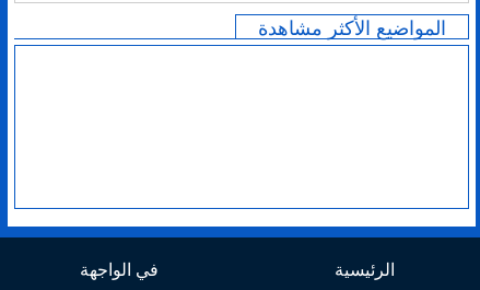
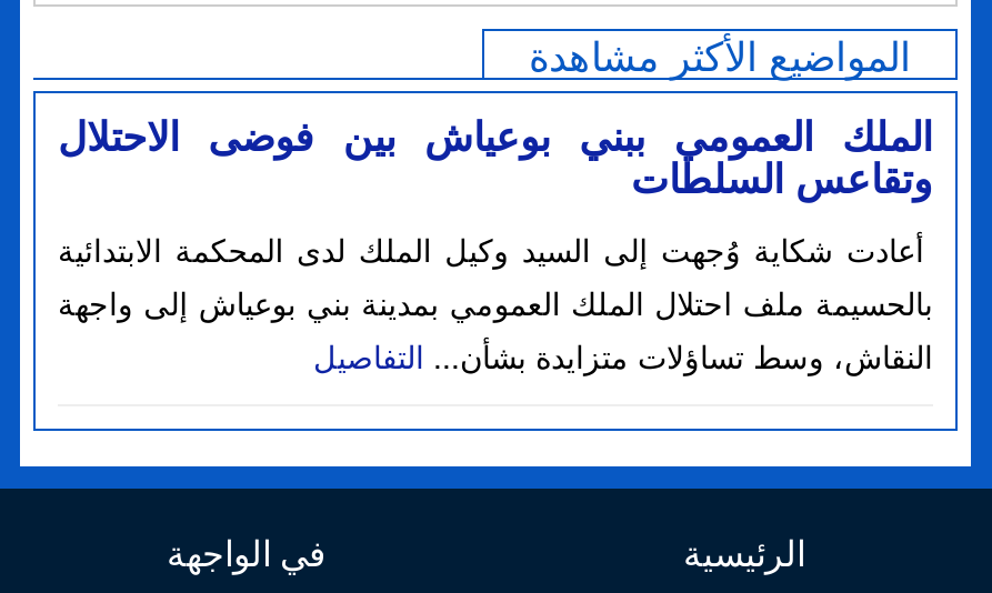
none -> [58,107,933,378] الملك العمومي ببني بوعياش بين فوضى الاحتلال | وتقاعس السلطات | أعادت شكاية وُجهت إلى السيد وكيل الملك لدى المحكمة الابتدائية | بالحسيمة ملف احتلال الملك العمومي بمدينة بني بوعياش إلى واجهة | النقاش، وسط تساؤلات متزايدة بشأن... التفاصيل

